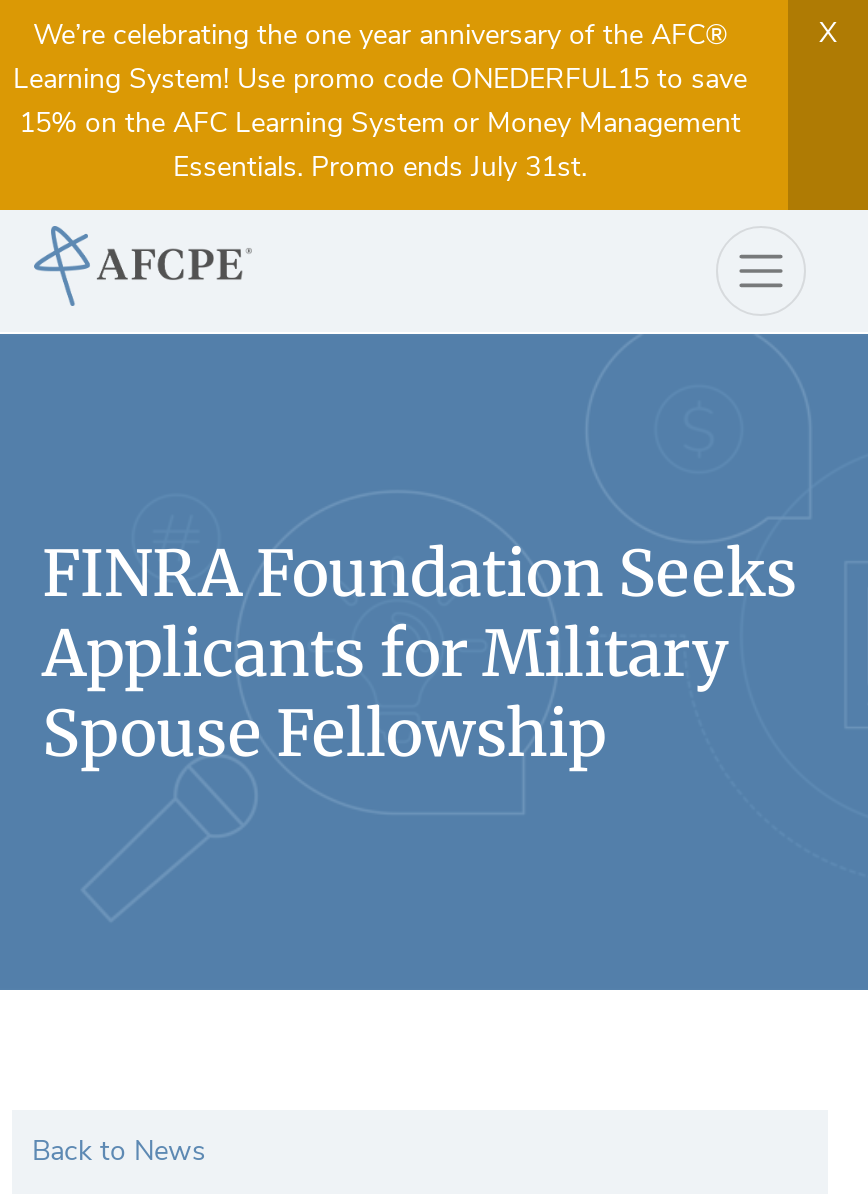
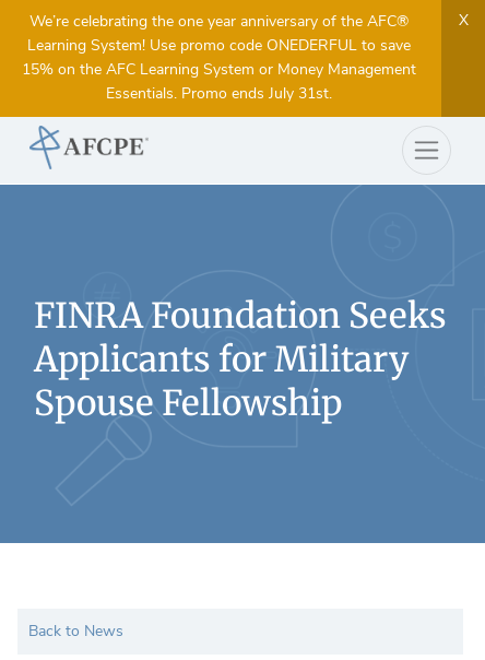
[13,60,747,98] Learning System! Use promo code ONEDERFUL15 to save -> [27,35,410,56] Learning System! Use promo code ONEDERFUL to save

